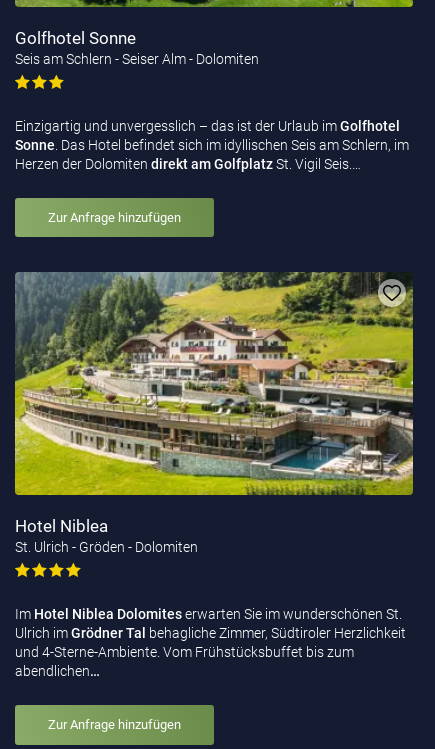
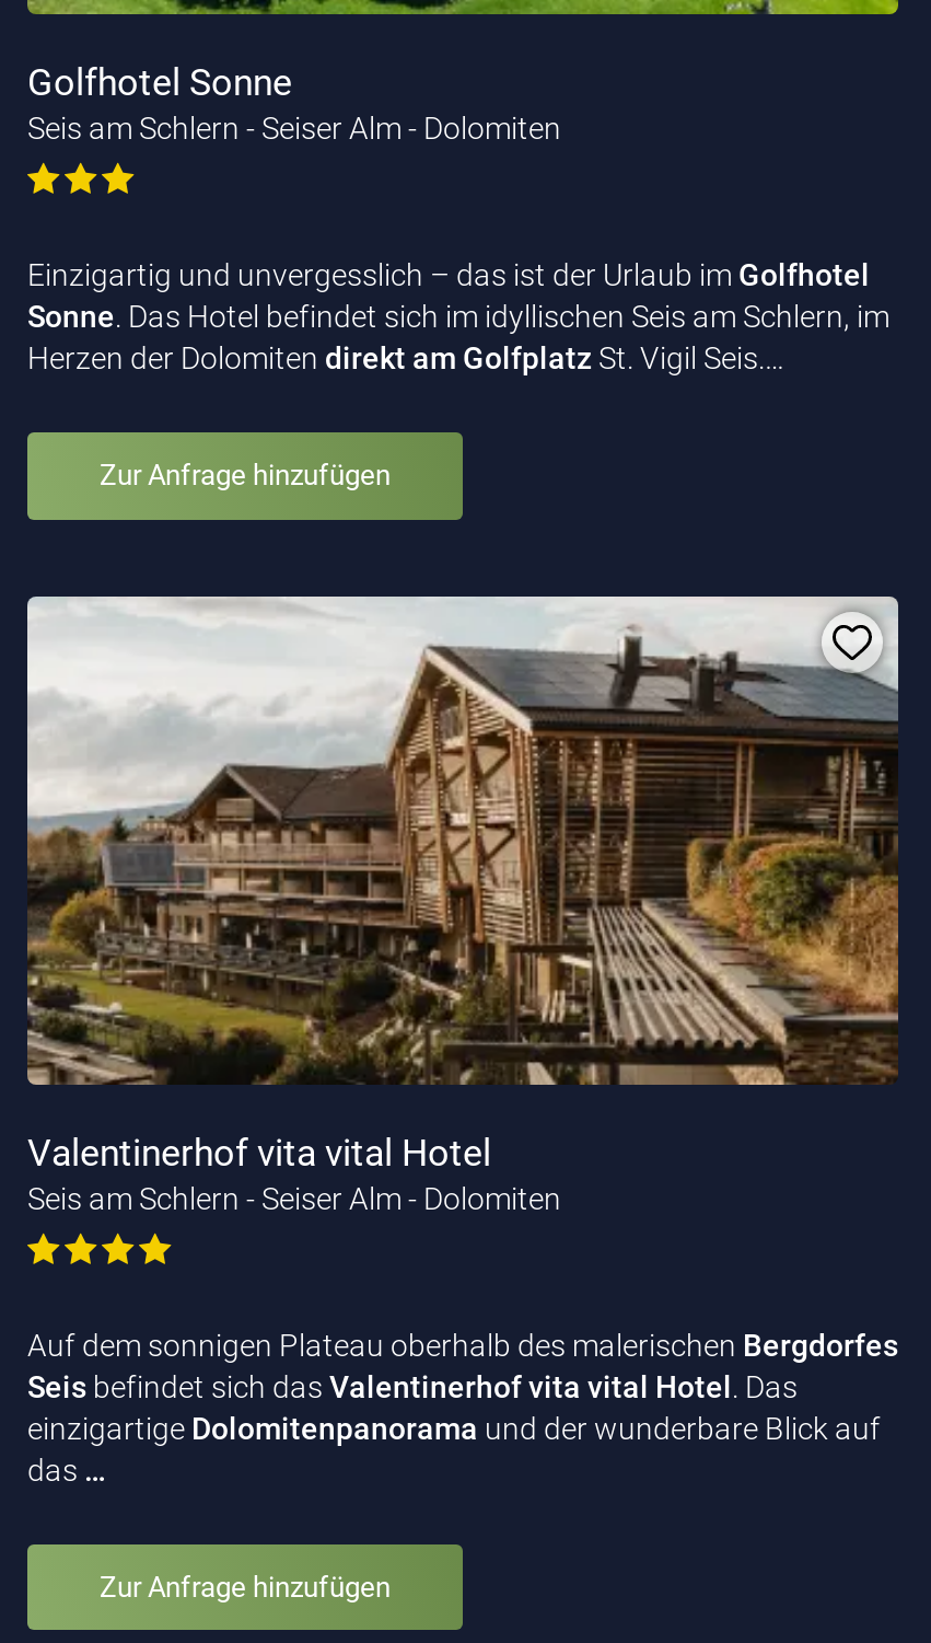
[14,271,414,555] [image] | Hotel Niblea | St. Ulrich - Gröden - Dolomiten -> [25,593,900,1216] [image] | Valentinerhof vita vital Hotel | Seis am Schlern - Seiser Alm - Dolomiten
[15,606,406,679] Im Hotel Niblea Dolomites erwarten Sie im wunderschönen St. | Ulrich im Grödner Tal behagliche Zimmer, Südtiroler Herzlichkeit | und 4-Sterne-Ambiente. Vom Frühstücksbuffet bis zum | abendlichen… -> [27,1327,898,1487] Auf dem sonnigen Plateau oberhalb des malerischen Bergdorfes | Seis befindet sich das Valentinerhof vita vital Hotel. Das | einzigartige Dolomitenpanorama und der wunderbare Blick auf | das …

